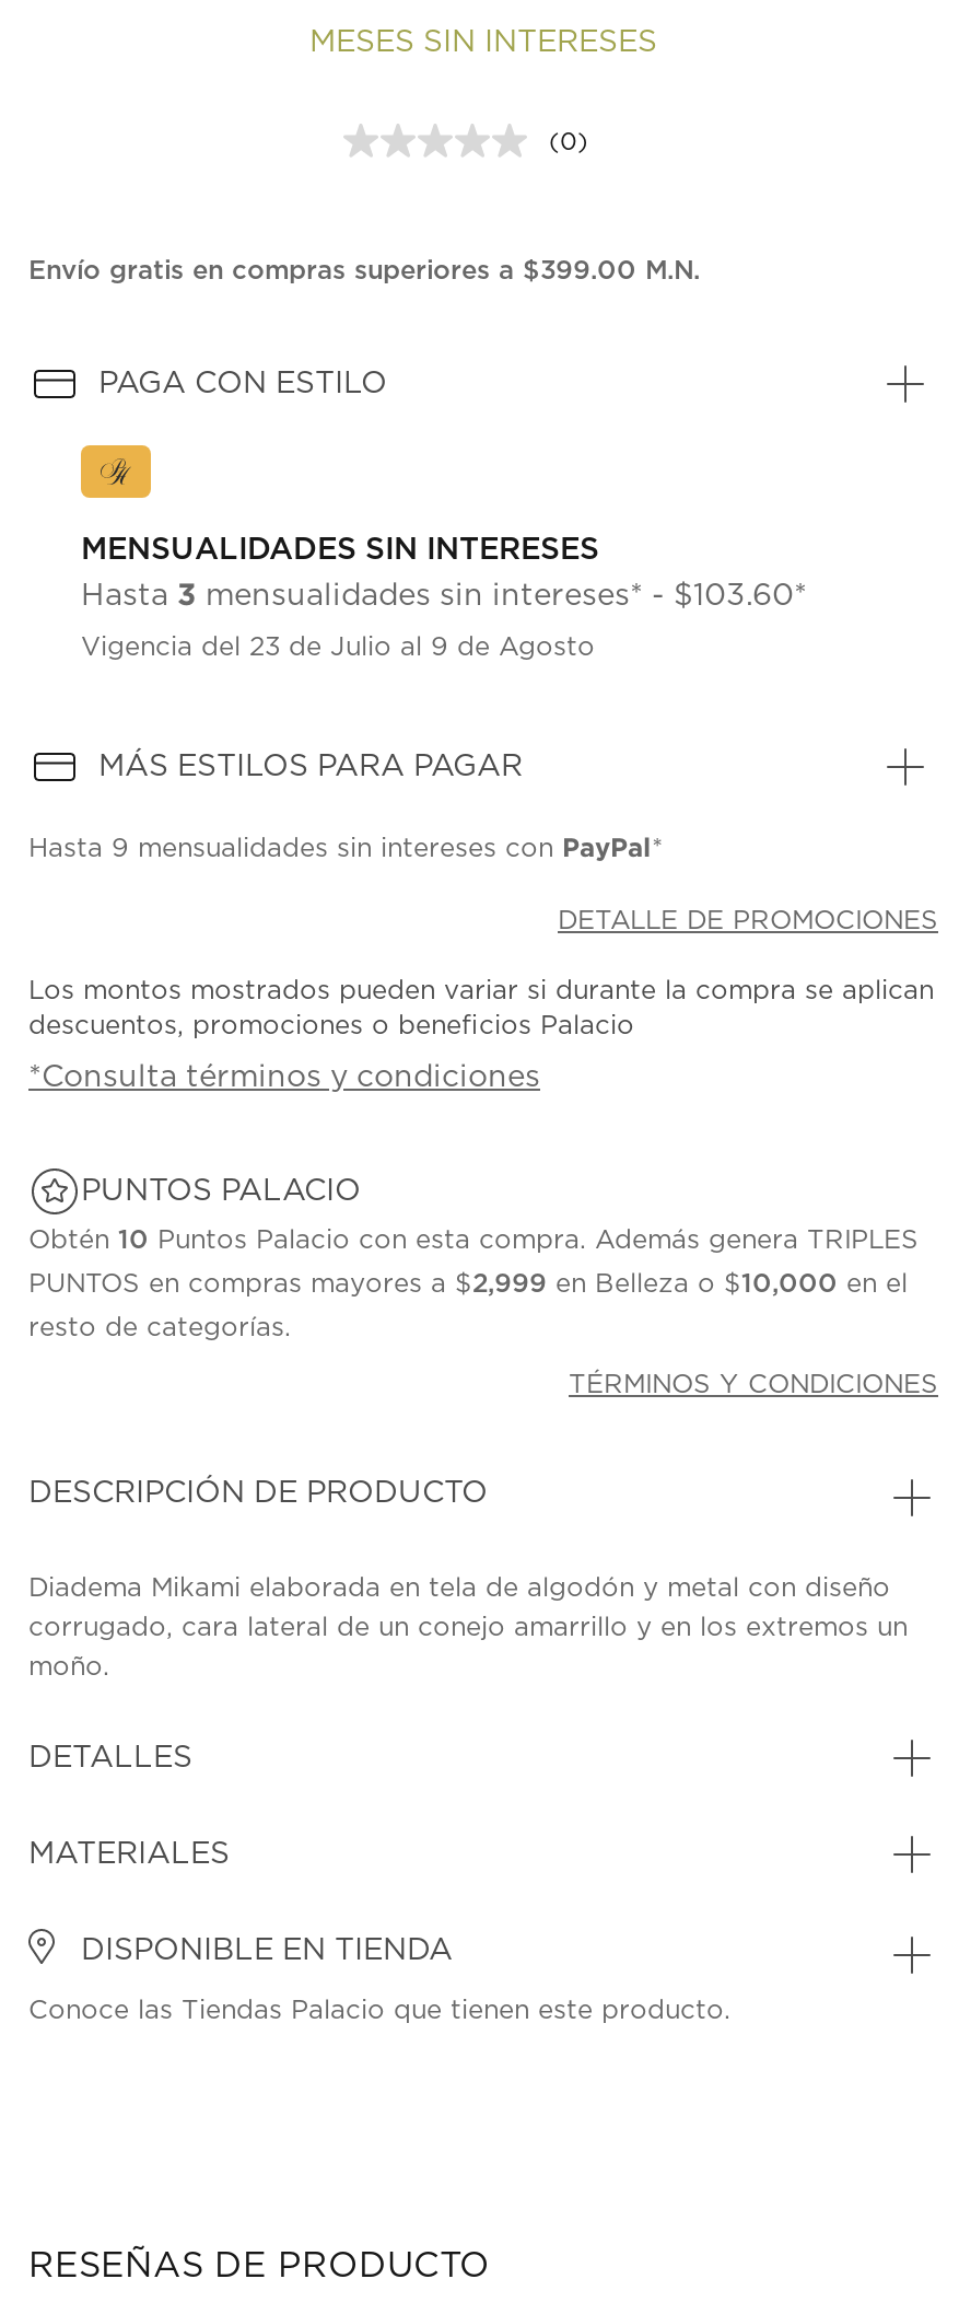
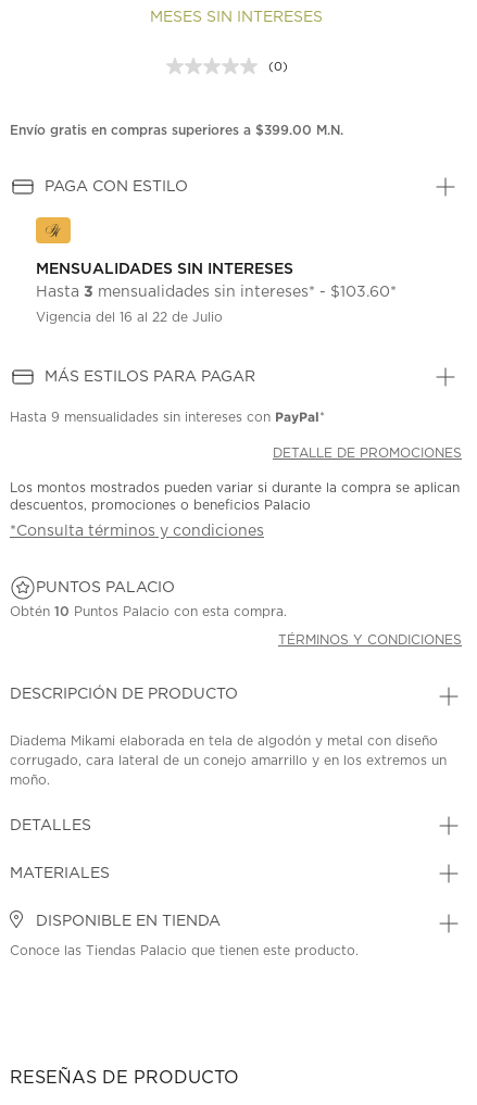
[81,634,595,660] Vigencia del 23 de Julio al 9 de Agosto -> [36,311,223,324] Vigencia del 16 al 22 de Julio
[28,1227,919,1341] Obtén 10 Puntos Palacio con esta compra. Además genera TRIPLES | PUNTOS en compras mayores a $2,999 en Belleza o $10,000 en el | resto de categorías. -> [10,606,287,619] Obtén 10 Puntos Palacio con esta compra.

